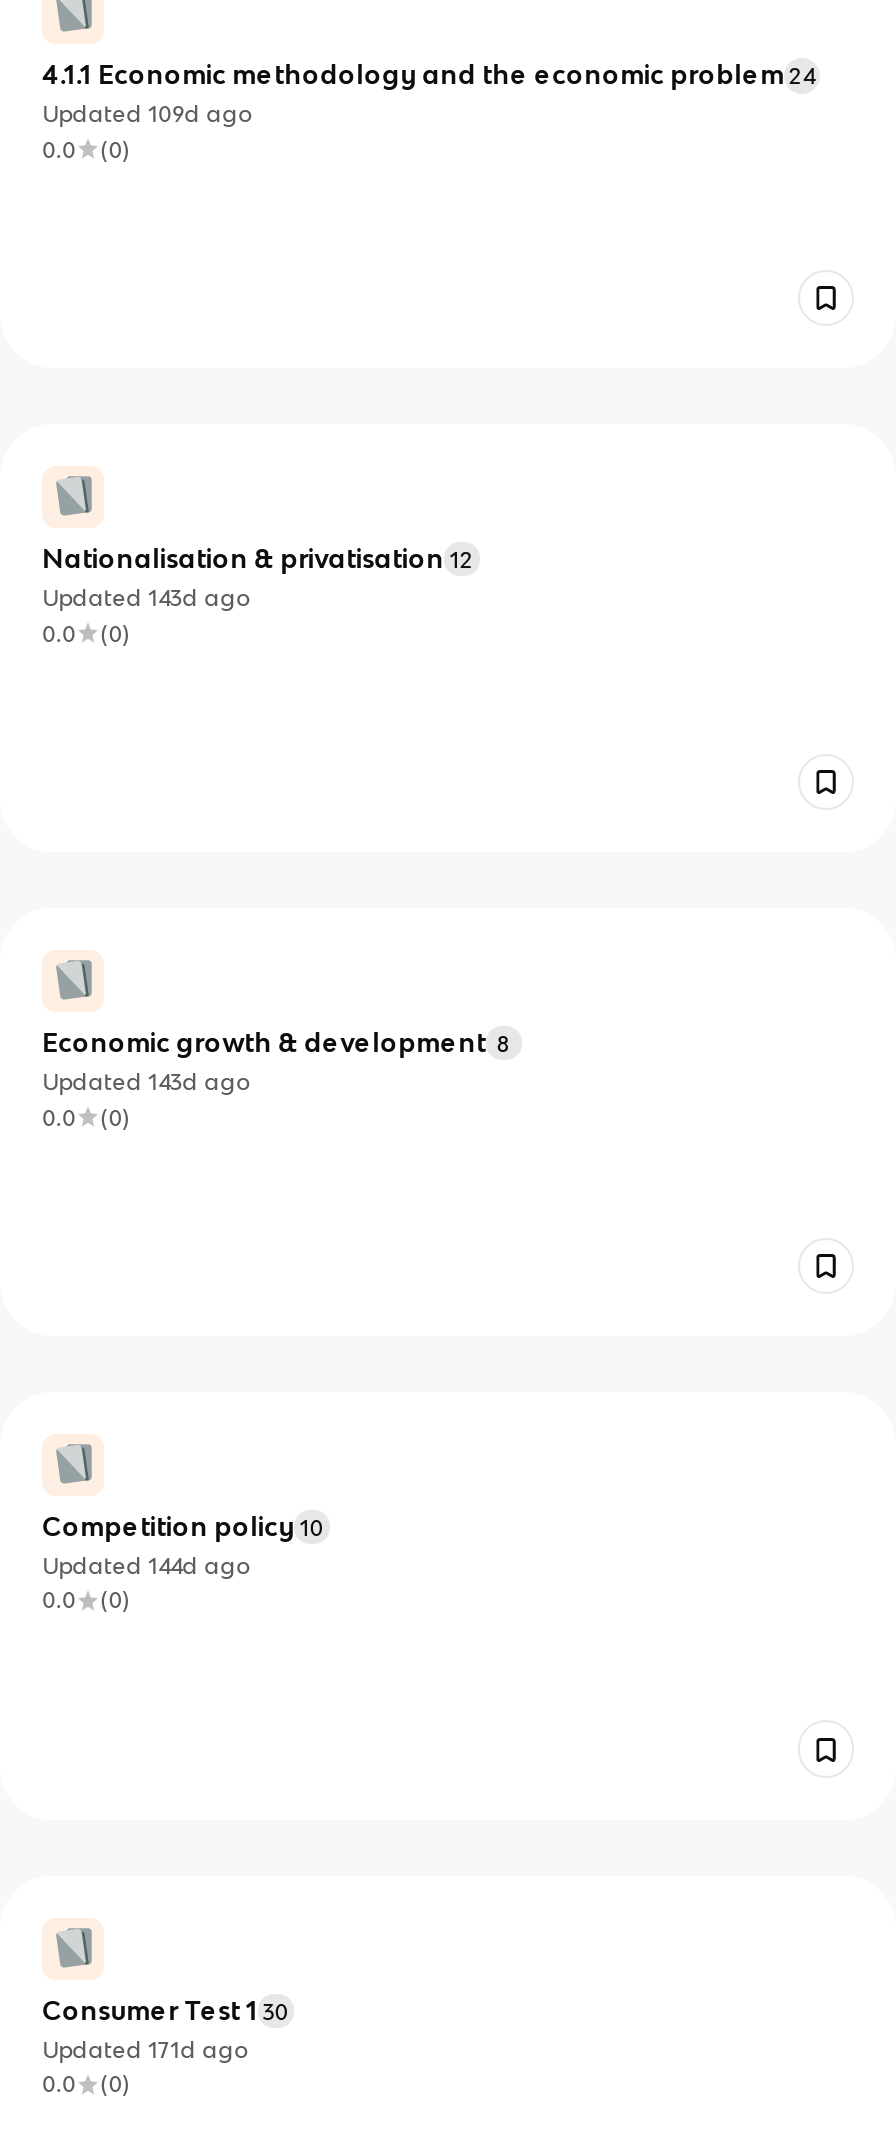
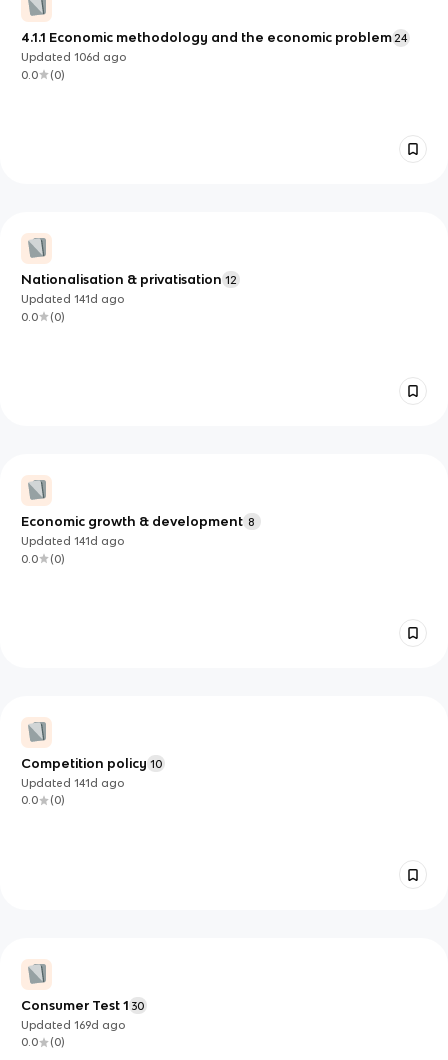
[42,102,252,126] Updated 109d ago -> [21,51,126,63] Updated 106d ago
[42,586,250,610] Updated 143d ago -> [21,293,124,305] Updated 141d ago
[42,1070,250,1094] Updated 143d ago -> [21,535,124,547] Updated 141d ago
[42,1554,250,1578] Updated 144d ago -> [21,777,124,789] Updated 141d ago
[42,2038,248,2062] Updated 171d ago -> [21,1019,125,1031] Updated 169d ago

